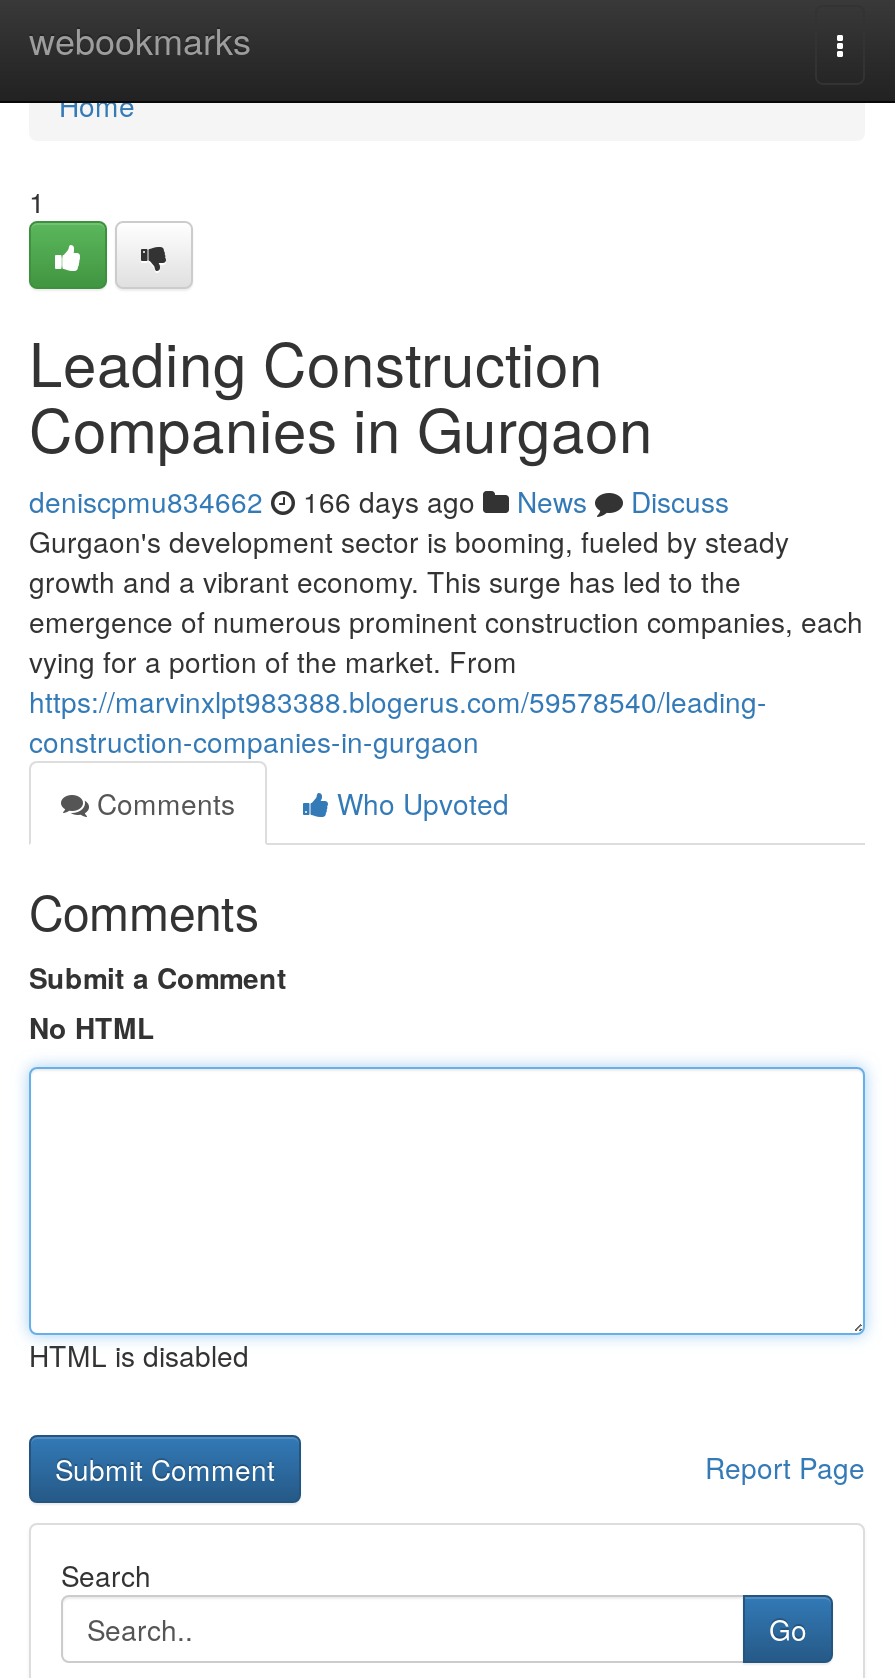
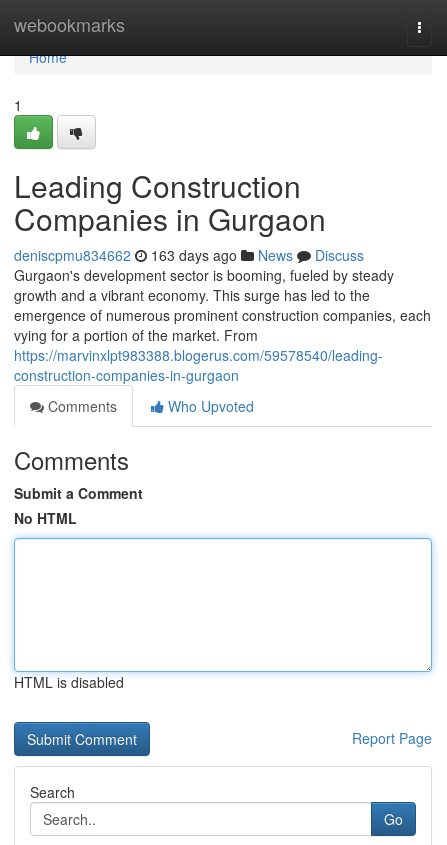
[29,481,729,521] deniscpmu834662 166 days ago News Discuss -> [14,245,364,265] deniscpmu834662 163 days ago News Discuss

